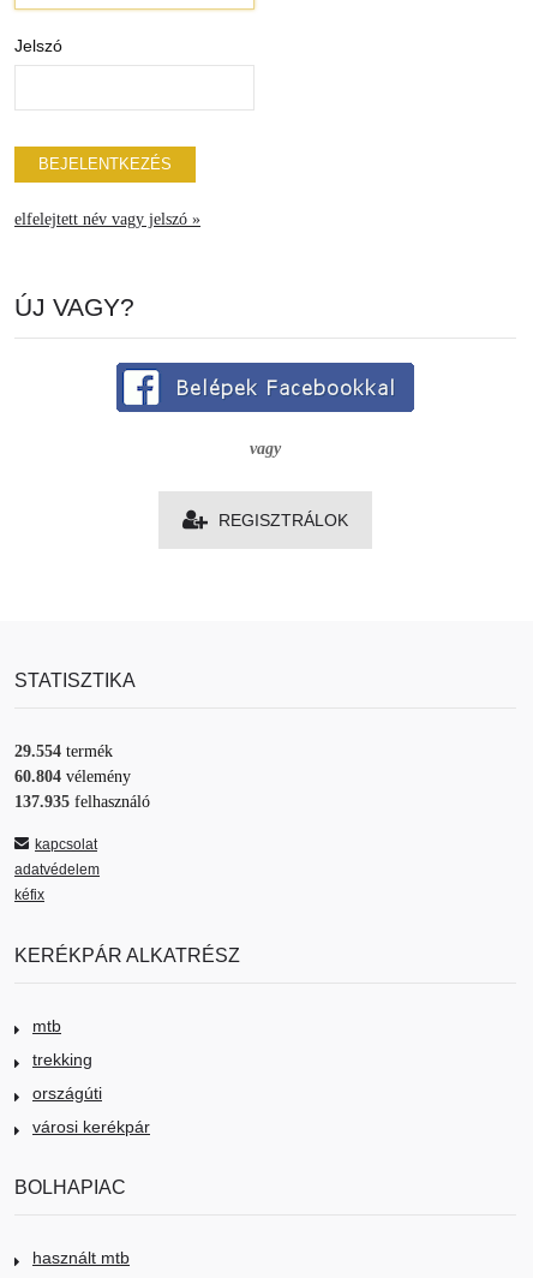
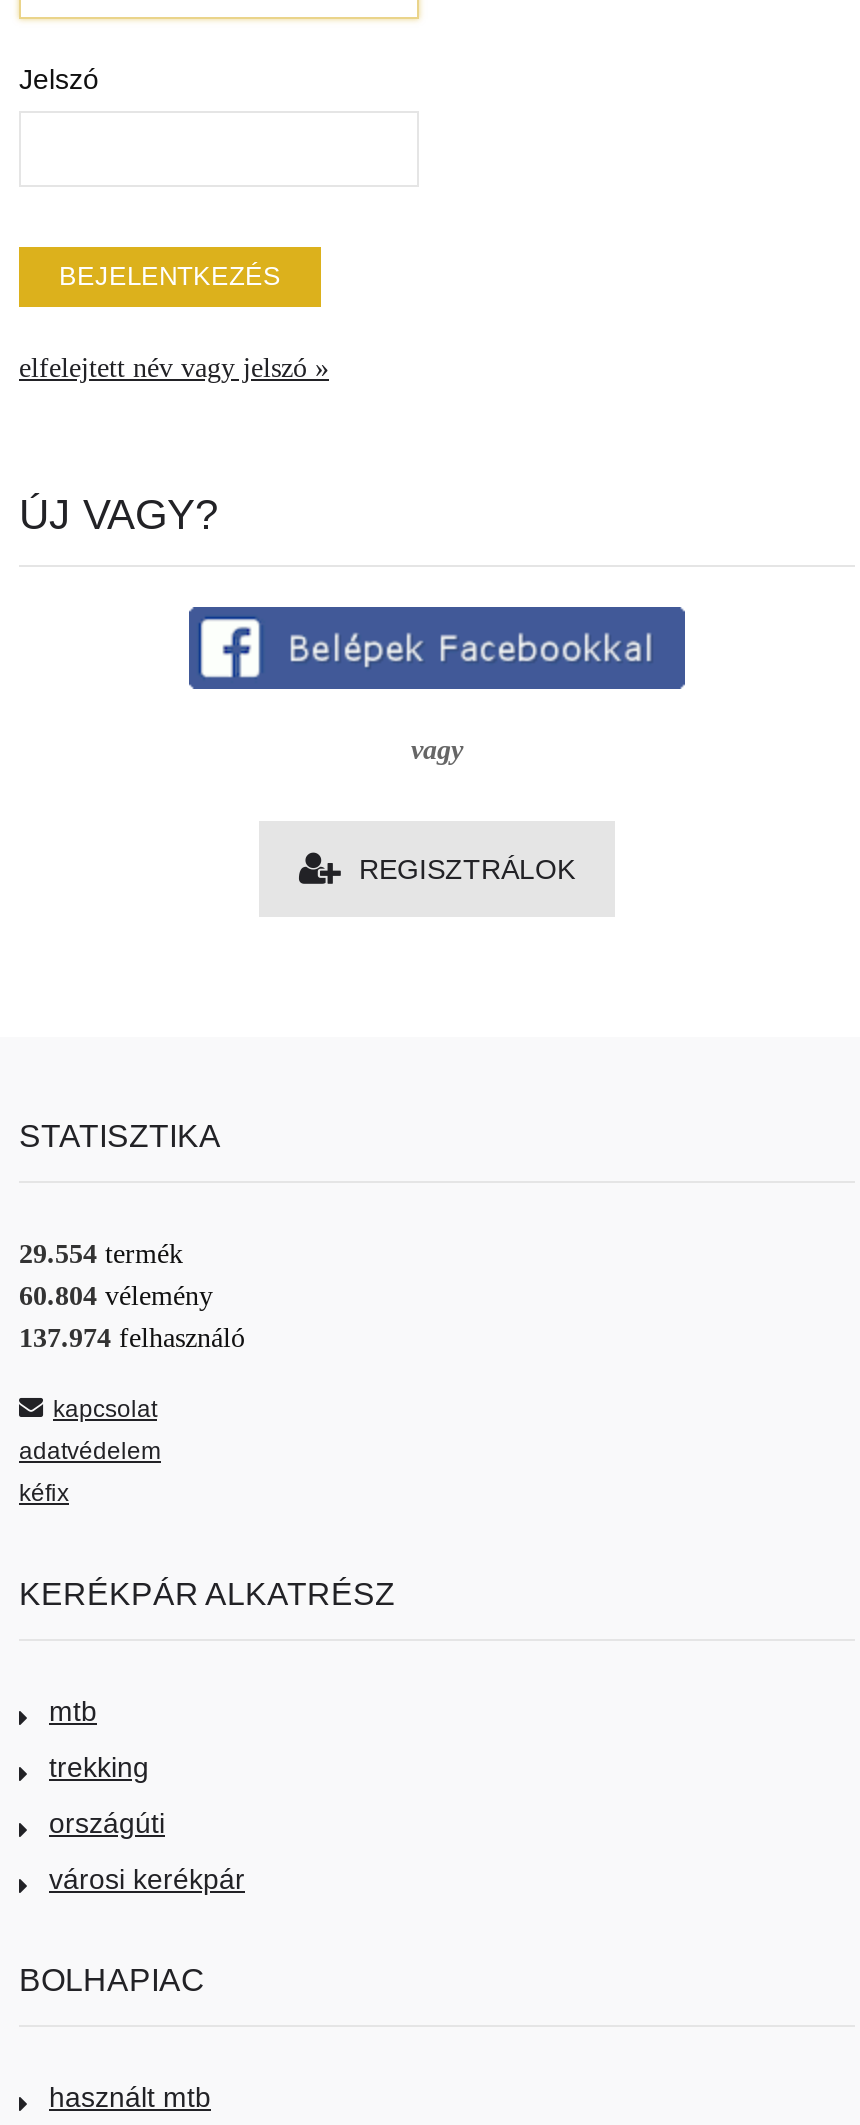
[14,793,150,811] 137.935 felhasználó -> [19,1323,245,1353] 137.974 felhasználó

